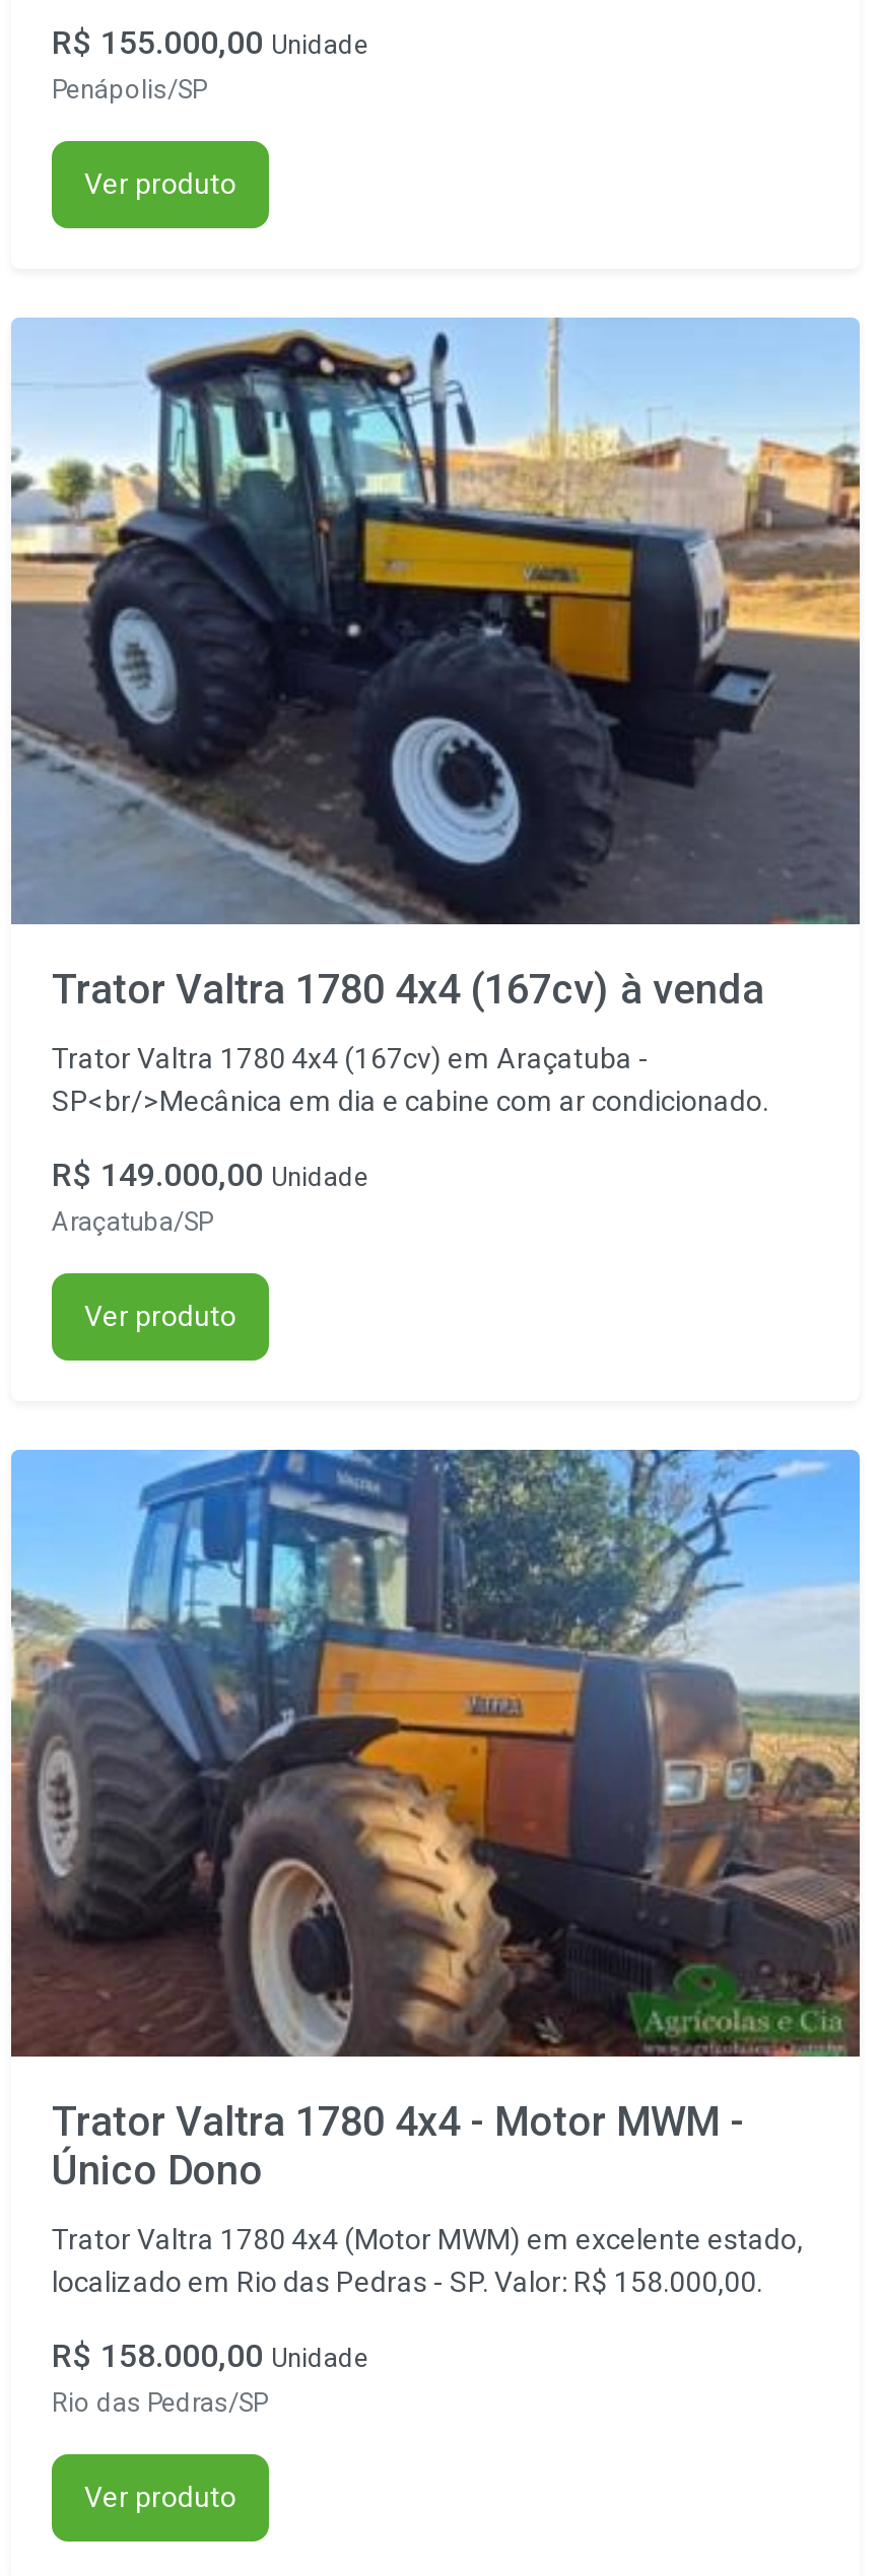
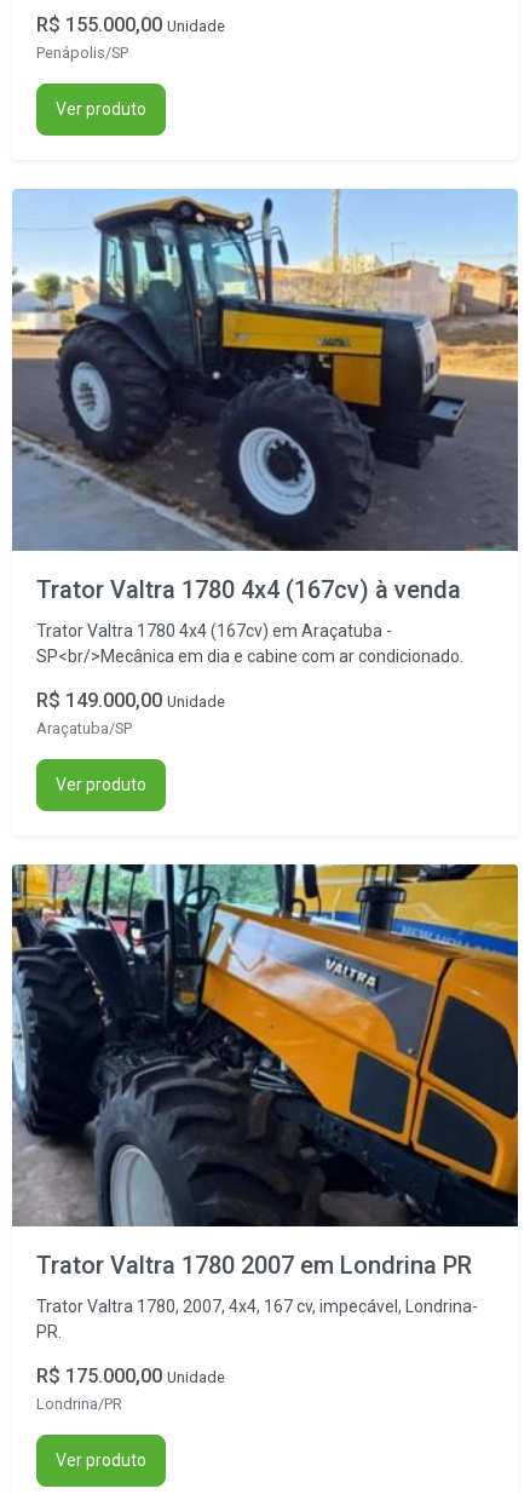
[9,1448,862,2194] [image] | Trator Valtra 1780 4x4 - Motor MWM - | Único Dono -> [11,863,519,1279] [image] | Trator Valtra 1780 2007 em Londrina PR
[52,2222,803,2297] Trator Valtra 1780 4x4 (Motor MWM) em excelente estado, | localizado em Rio das Pedras - SP. Valor: R$ 158.000,00. -> [36,1296,478,1341] Trator Valtra 1780, 2007, 4x4, 167 cv, impecável, Londrina- | PR.
[52,2336,368,2417] R$ 158.000,00 Unidade | Rio das Pedras/SP -> [36,1364,225,1412] R$ 175.000,00 Unidade | Londrina/PR

